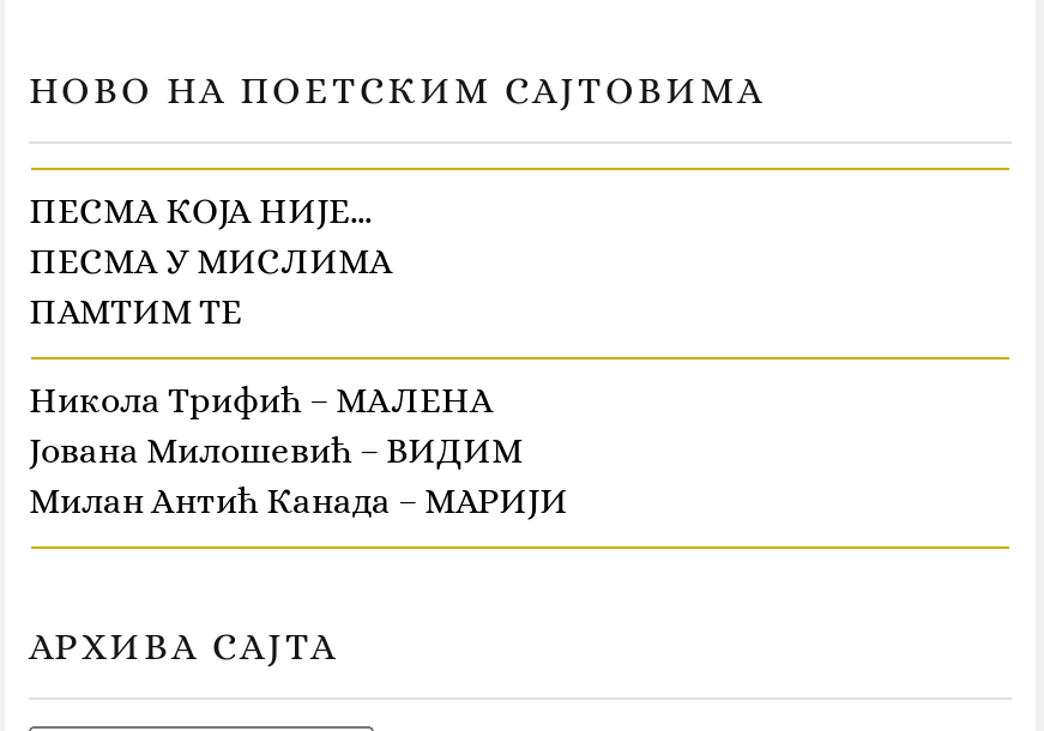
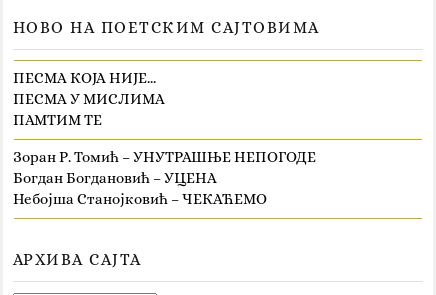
[29,379,568,522] Никола Трифић – МАЛЕНА | Јована Милошевић – ВИДИМ | Милан Антић Канада – МАРИЈИ -> [13,148,316,208] Зоран Р. Томић – УНУТРАШЊЕ НЕПОГОДЕ | Богдан Богдановић – УЦЕНА | Небојша Станојковић – ЧЕКАЋЕМО

